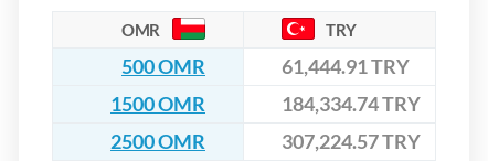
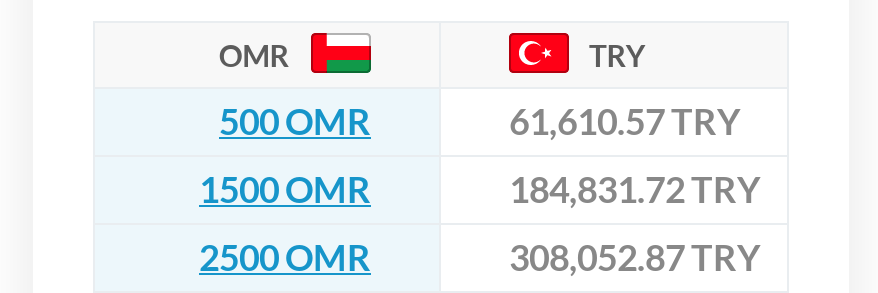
[282,54,410,79] 61,444.91 TRY -> [509,100,741,144] 61,610.57 TRY
[282,92,421,116] 184,334.74 TRY -> [509,168,761,212] 184,831.72 TRY
[282,129,421,154] 307,224.57 TRY -> [509,236,761,280] 308,052.87 TRY

